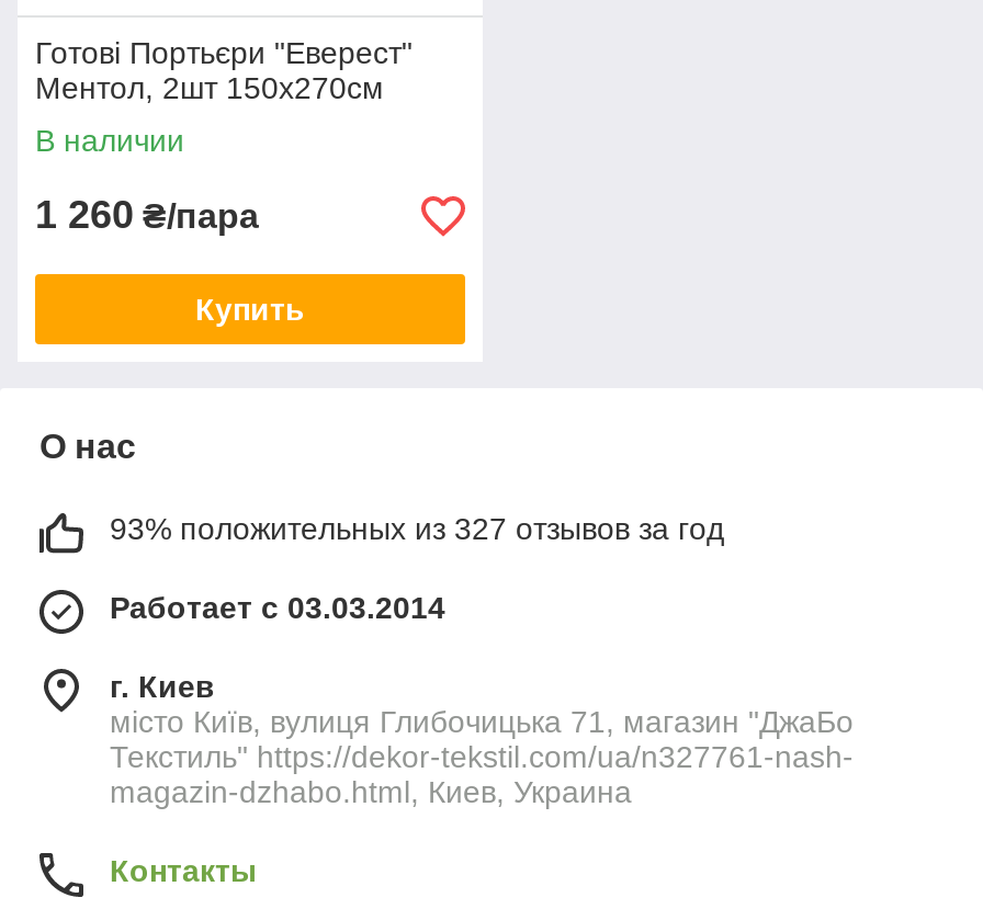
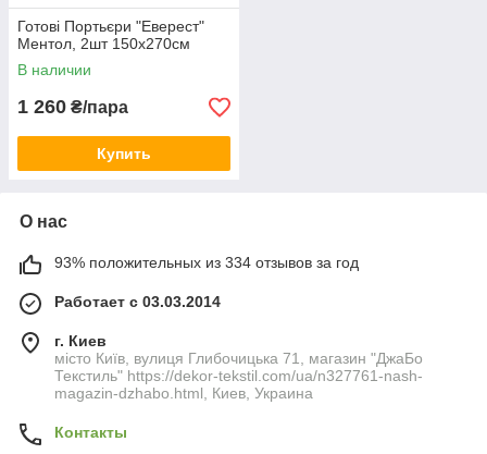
[110,511,724,546] 93% положительных из 327 отзывов за год -> [54,254,359,271] 93% положительных из 334 отзывов за год

